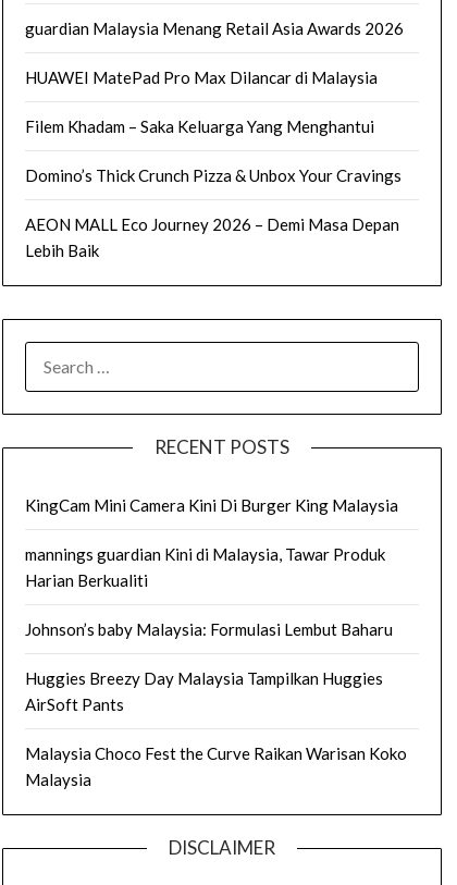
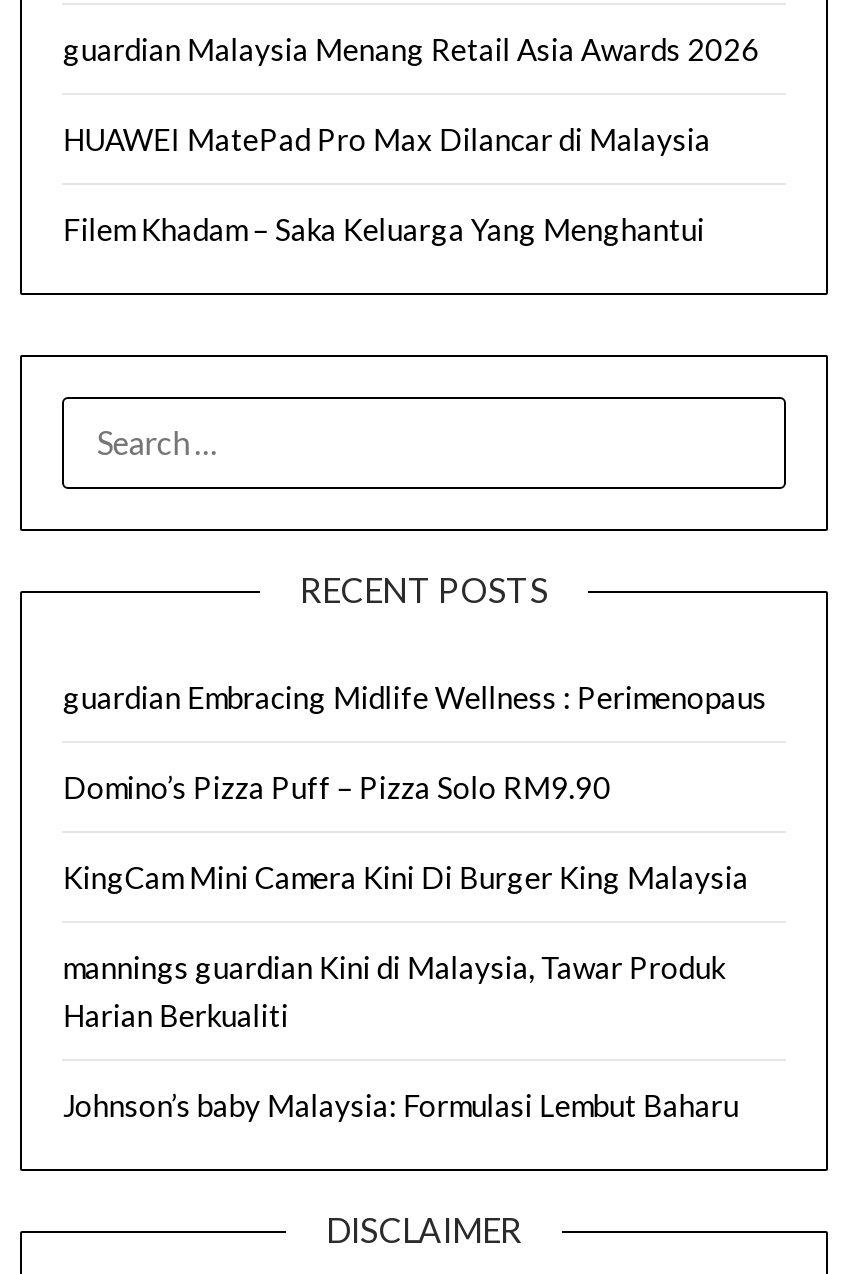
[25,165,402,260] Domino’s Thick Crunch Pizza & Unbox Your Cravings | AEON MALL Eco Journey 2026 – Demi Masa Depan | Lebih Baik -> none
none -> [63,678,767,804] guardian Embracing Midlife Wellness : Perimenopaus | Domino’s Pizza Puff – Pizza Solo RM9.90
[25,668,407,789] Huggies Breezy Day Malaysia Tampilkan Huggies | AirSoft Pants | Malaysia Choco Fest the Curve Raikan Warisan Koko | Malaysia -> none

